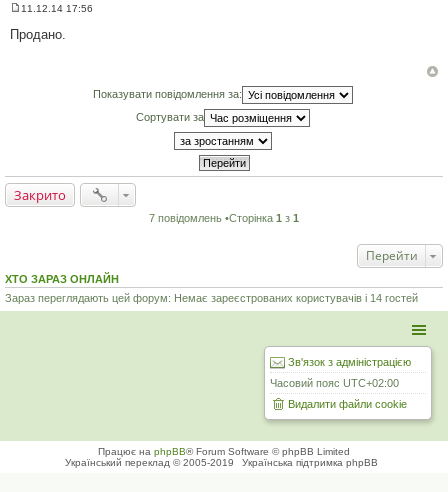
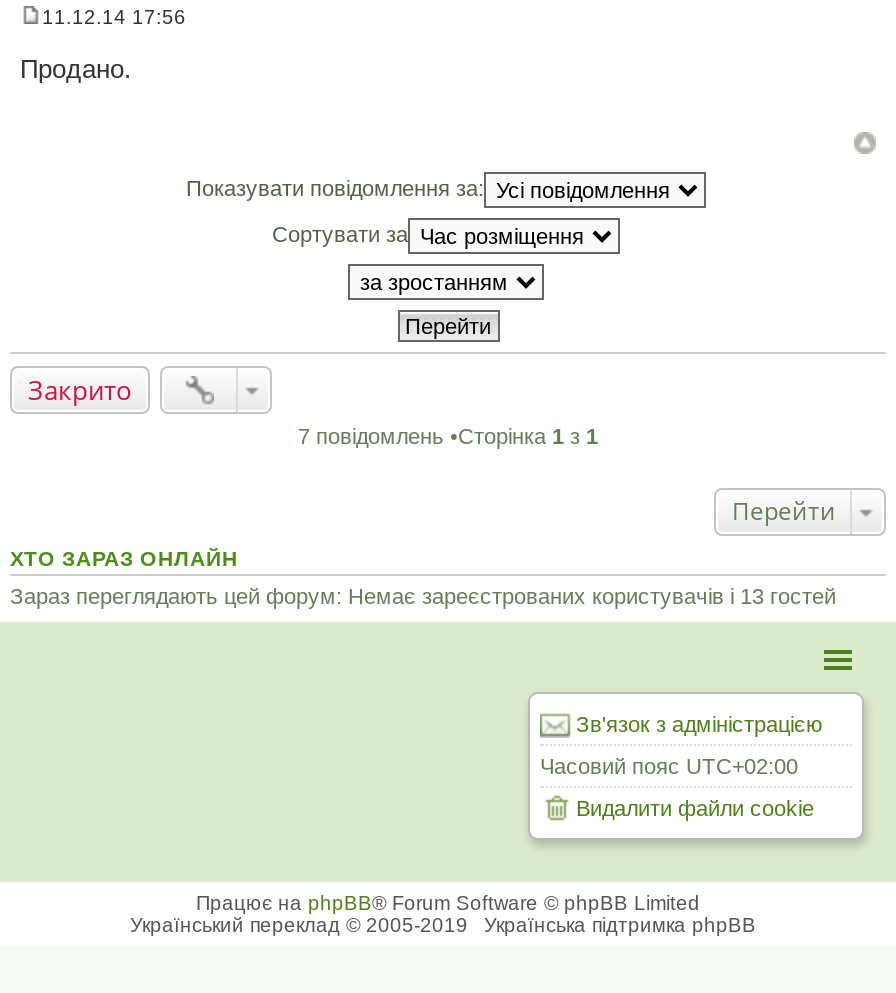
[5,292,418,304] Зараз переглядають цей форум: Немає зареєстрованих користувачів і 14 гостей -> [10,584,836,608] Зараз переглядають цей форум: Немає зареєстрованих користувачів і 13 гостей

